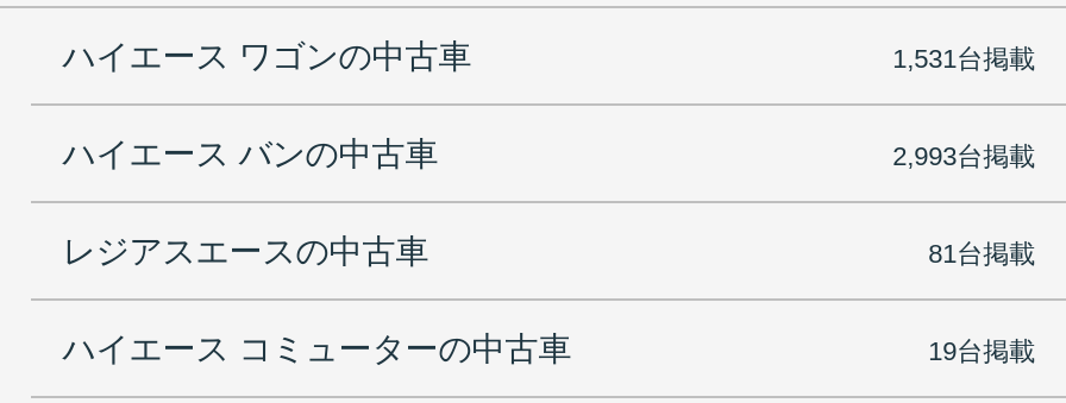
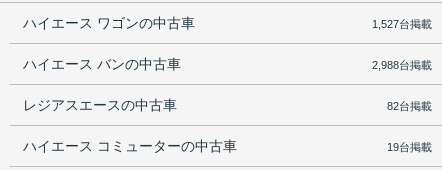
[893,44,1035,73] 1,531台掲載 -> [372,18,432,30] 1,527台掲載
[893,141,1035,170] 2,993台掲載 -> [372,59,432,71] 2,988台掲載
[928,239,1035,267] 81台掲載 -> [387,100,432,112] 82台掲載

